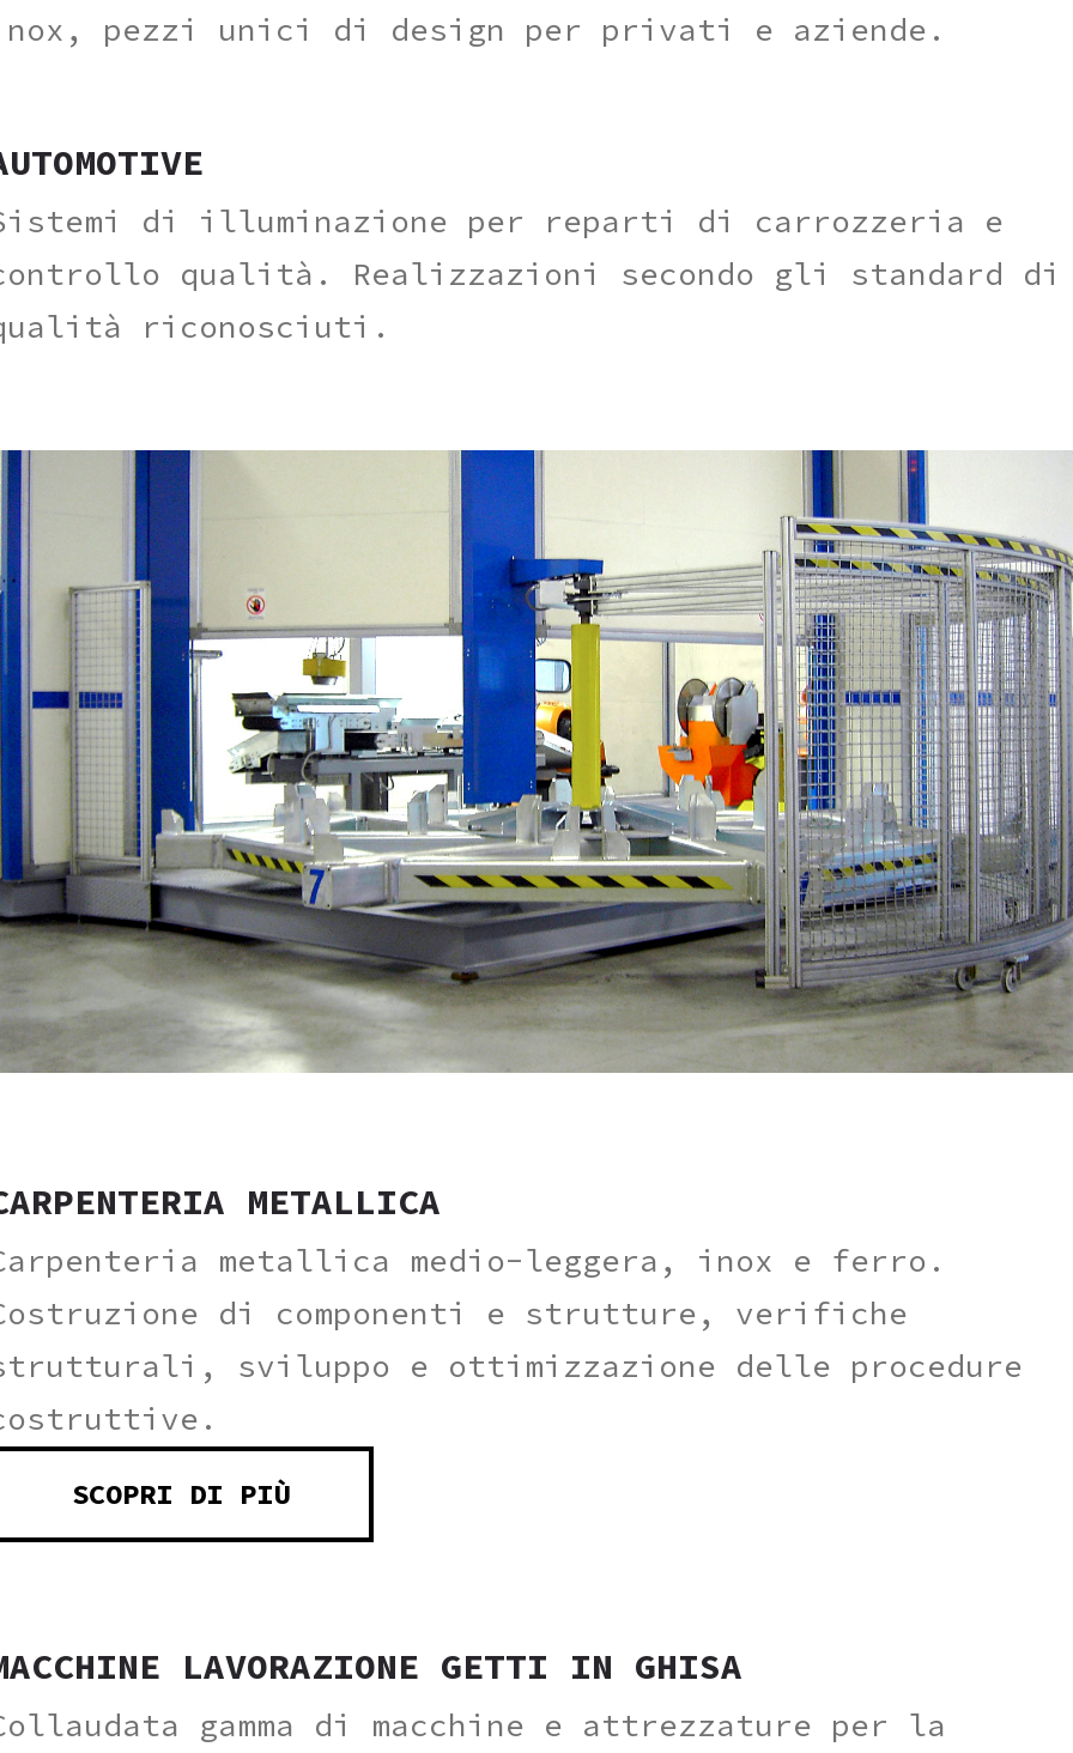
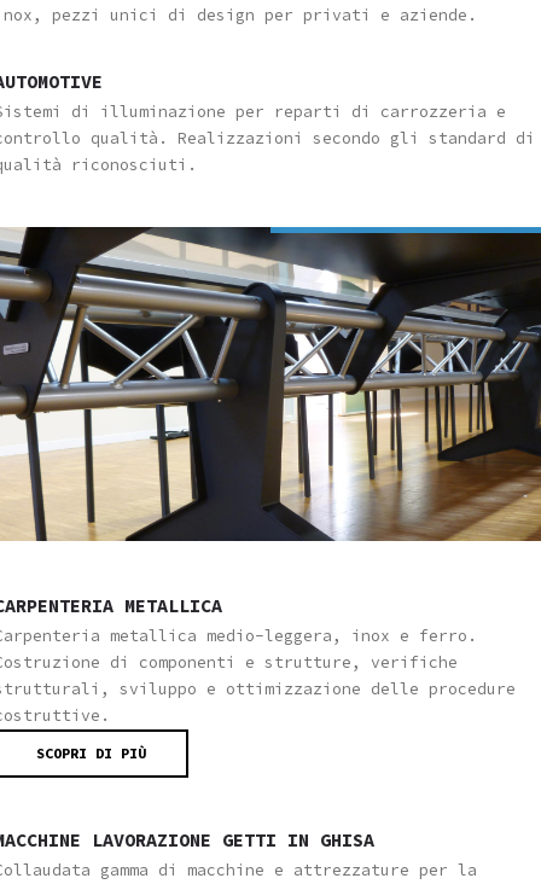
[7,448,1066,1073] [image] -> [4,226,537,542] [image]

